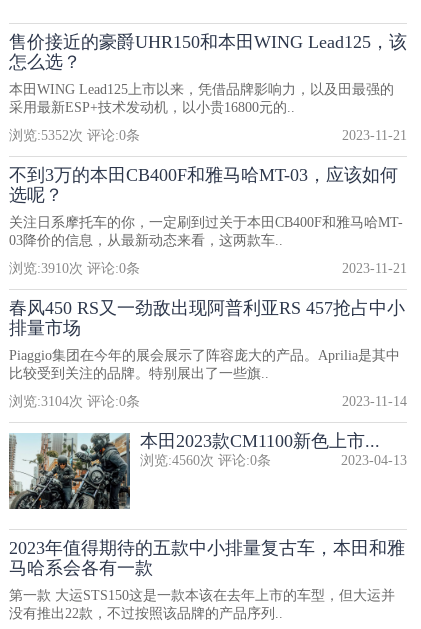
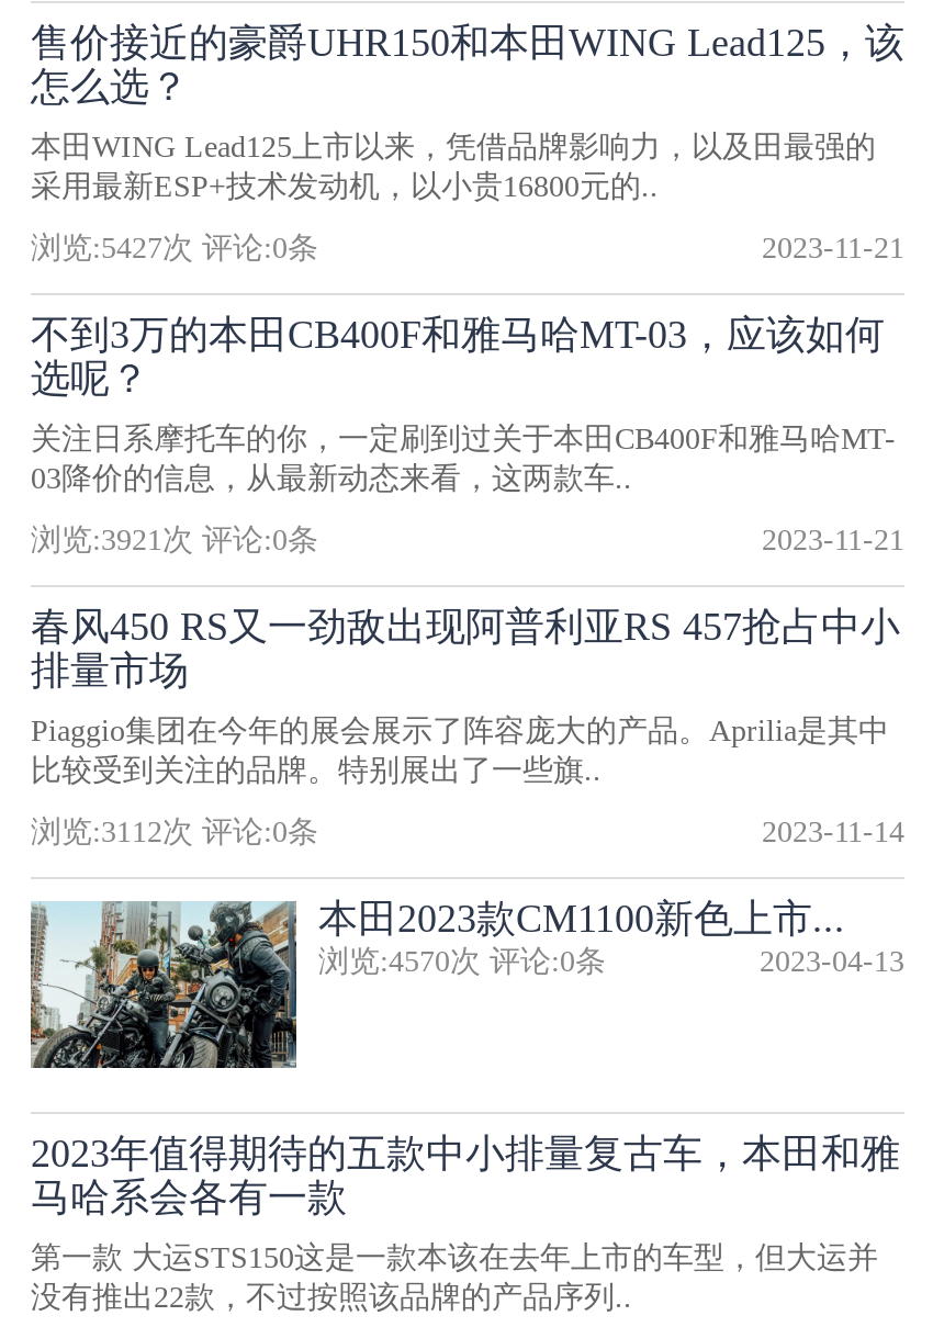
[9,128,140,143] 浏览:5352次 评论:0条 -> [31,231,318,264] 浏览:5427次 评论:0条
[9,261,140,276] 浏览:3910次 评论:0条 -> [31,523,318,556] 浏览:3921次 评论:0条
[9,394,140,409] 浏览:3104次 评论:0条 -> [31,815,318,848] 浏览:3112次 评论:0条
[140,453,271,468] 浏览:4560次 评论:0条 -> [318,945,606,978] 浏览:4570次 评论:0条

